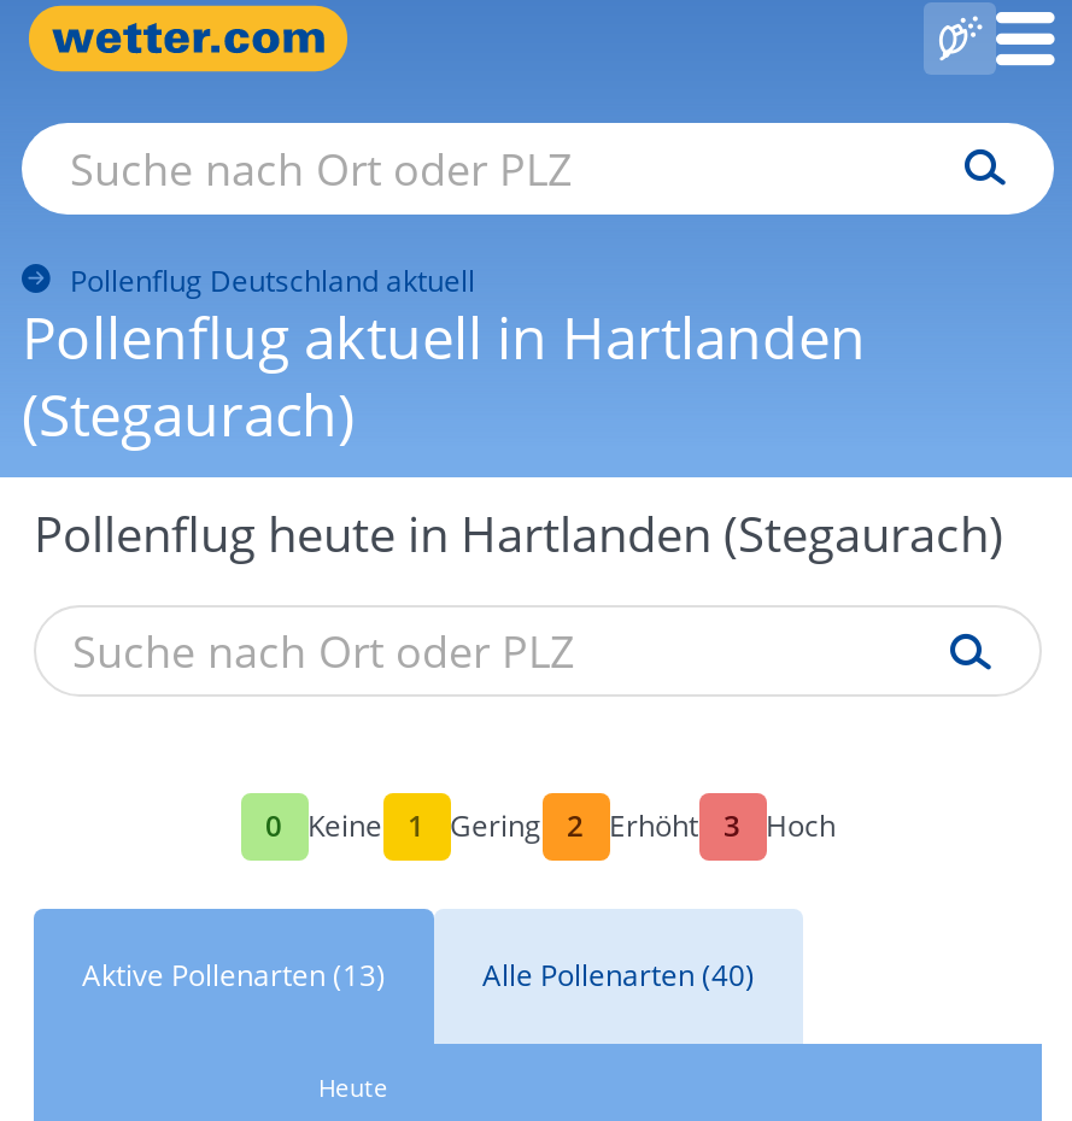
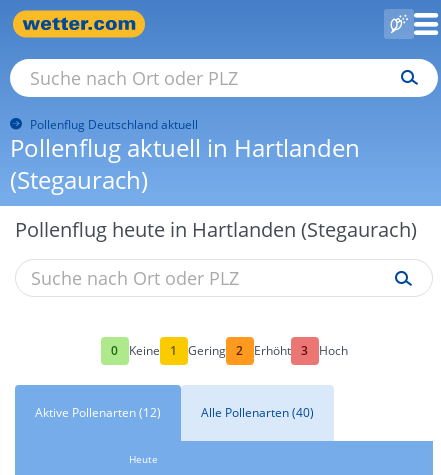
[82,955,386,996] Aktive Pollenarten (13) -> [35,404,161,421] Aktive Pollenarten (12)

